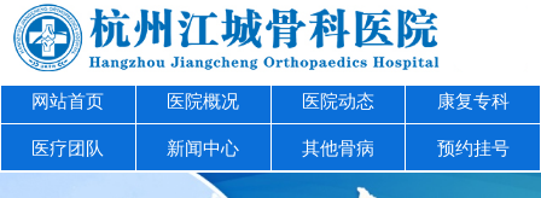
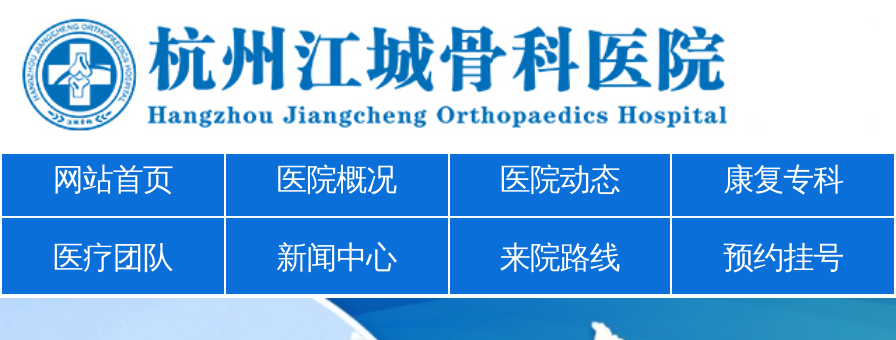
[302,138,374,158] 其他骨病 -> [500,240,620,274] 来院路线

